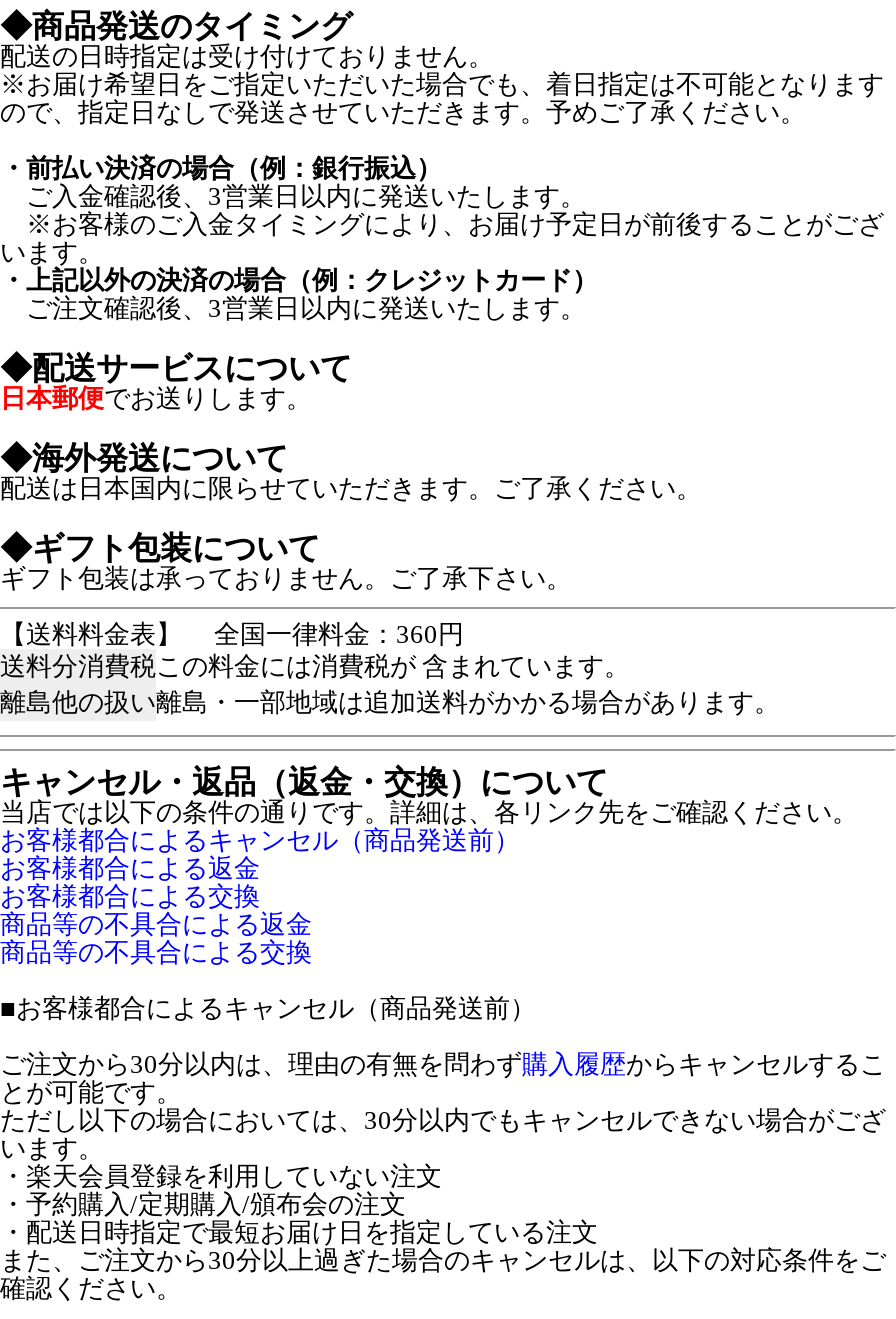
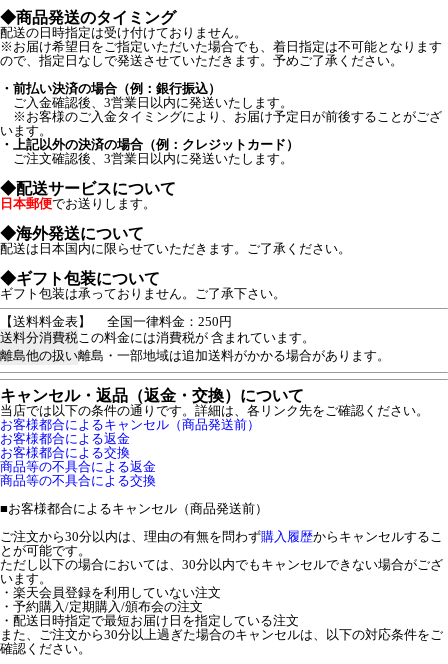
[0,619,464,649] 【送料料金表】全国一律料金：360円 -> [0,314,232,329] 【送料料金表】全国一律料金：250円

